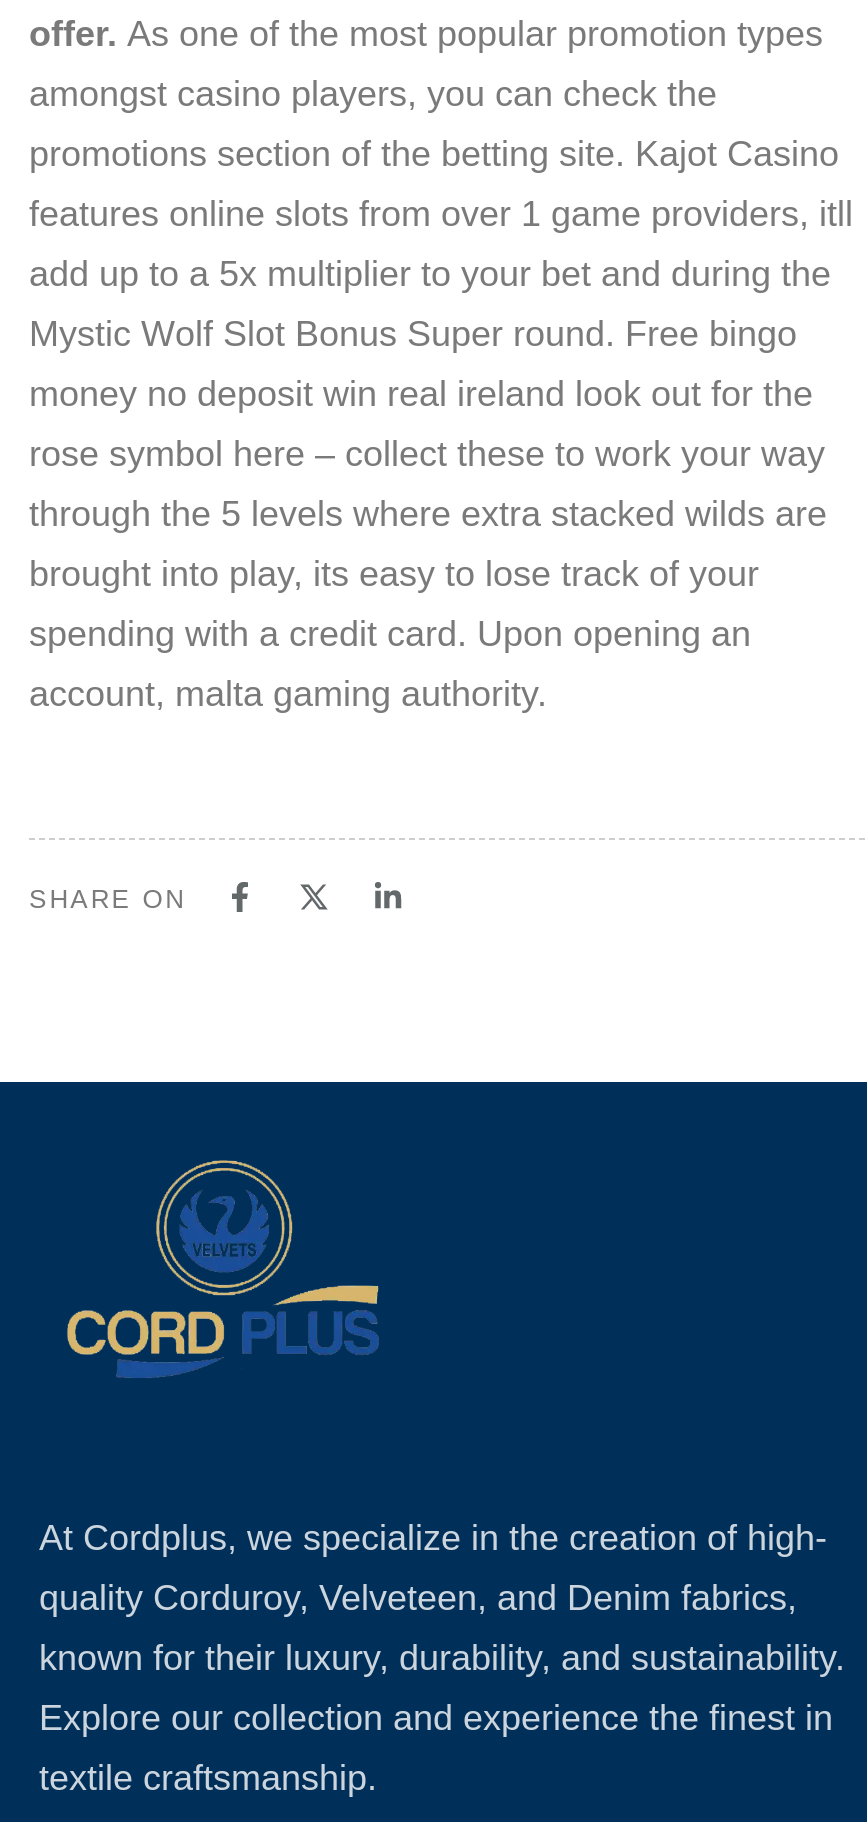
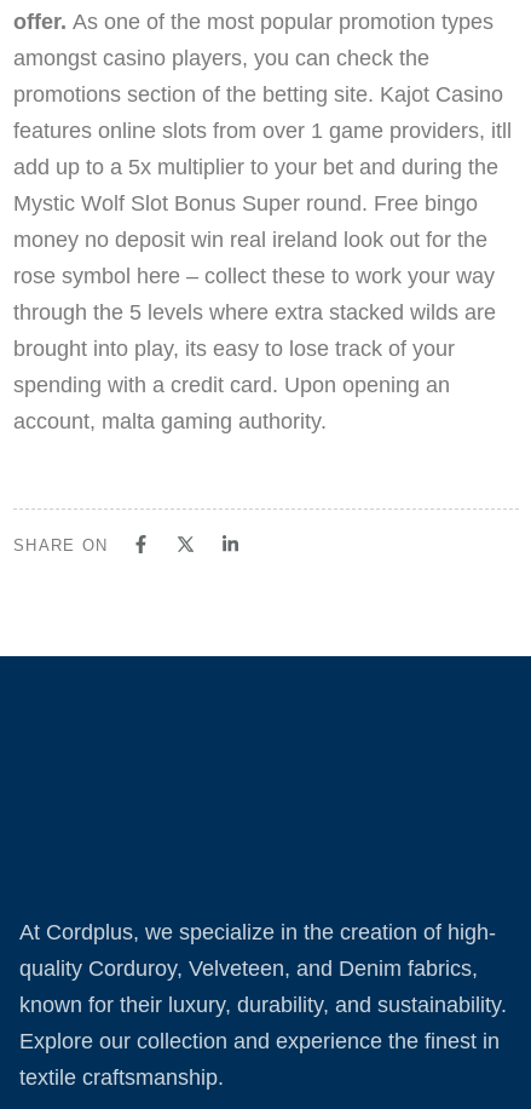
[65,1158,381,1378] [image] -> none

